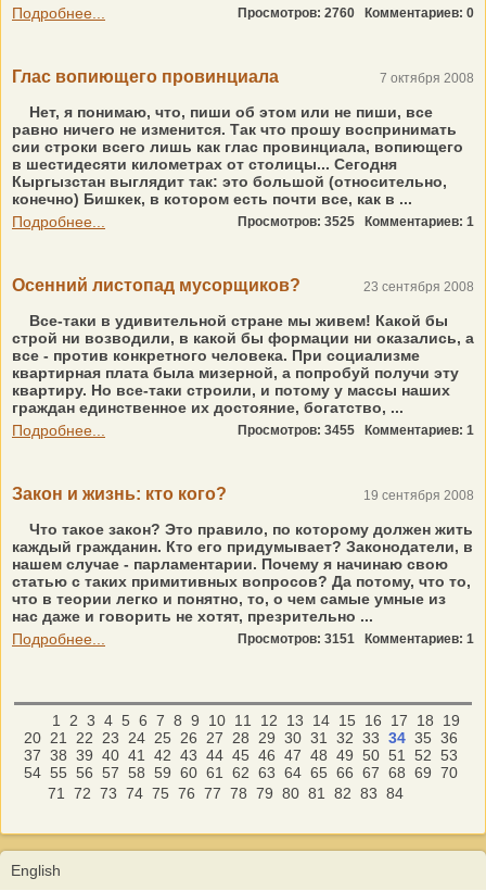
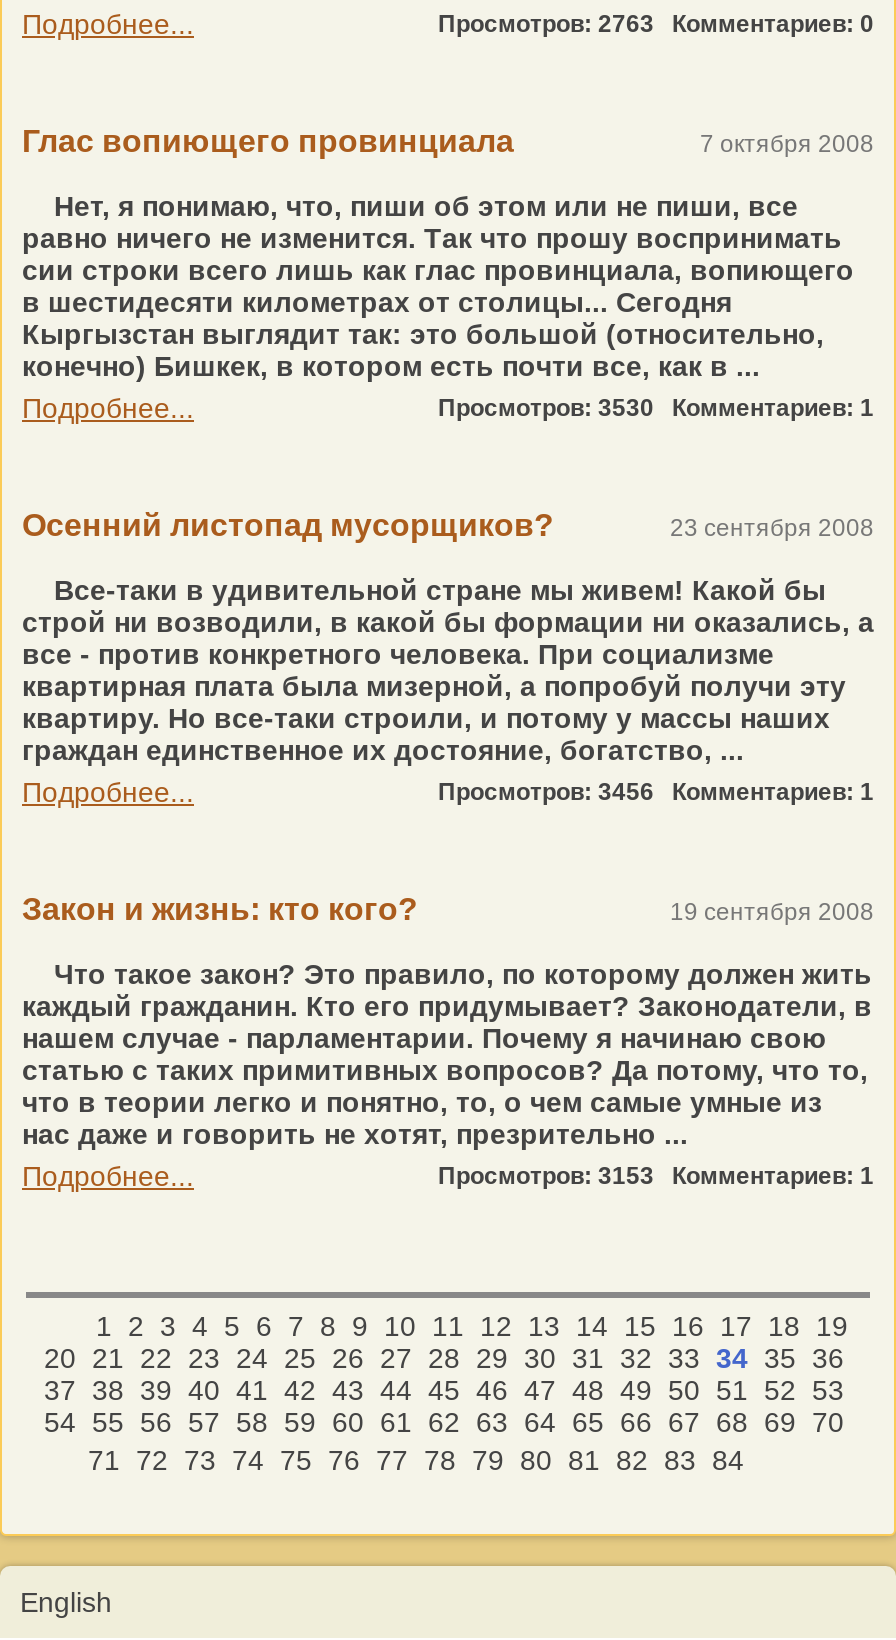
[238,5,474,21] Просмотров: 2760 Комментариев: 0 -> [438,10,874,38] Просмотров: 2763 Комментариев: 0
[238,214,474,229] Просмотров: 3525 Комментариев: 1 -> [438,394,874,422] Просмотров: 3530 Комментариев: 1
[238,423,474,438] Просмотров: 3455 Комментариев: 1 -> [438,778,874,806] Просмотров: 3456 Комментариев: 1
[238,631,474,647] Просмотров: 3151 Комментариев: 1 -> [438,1162,874,1190] Просмотров: 3153 Комментариев: 1

